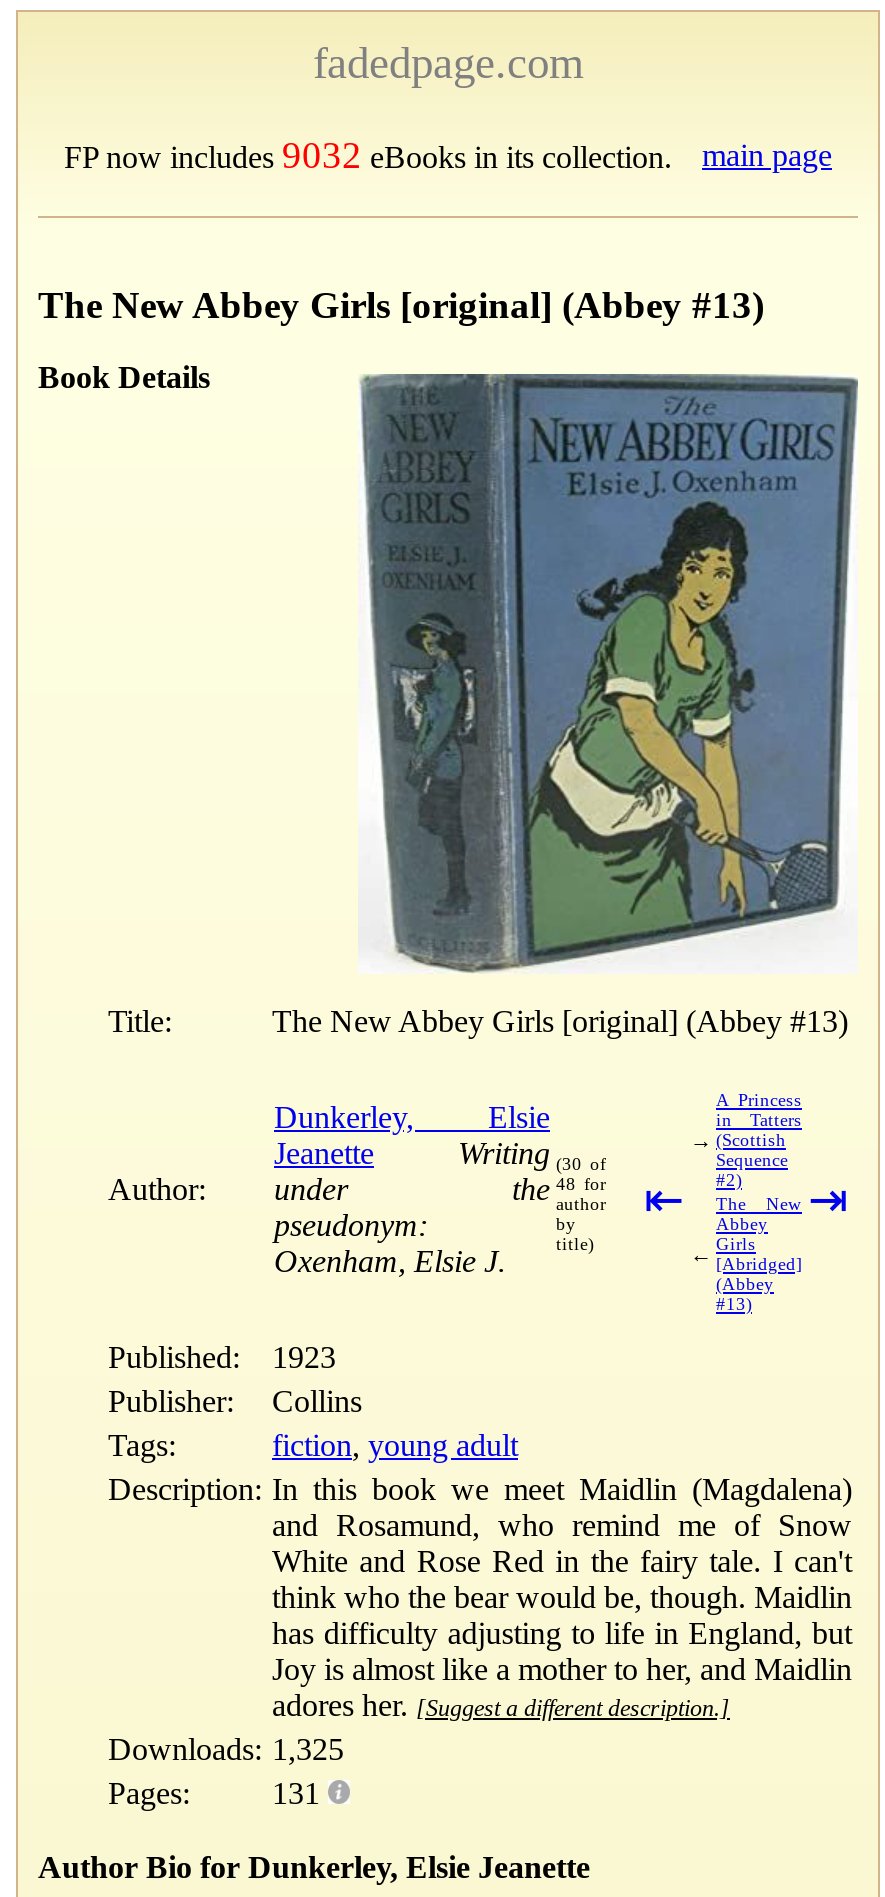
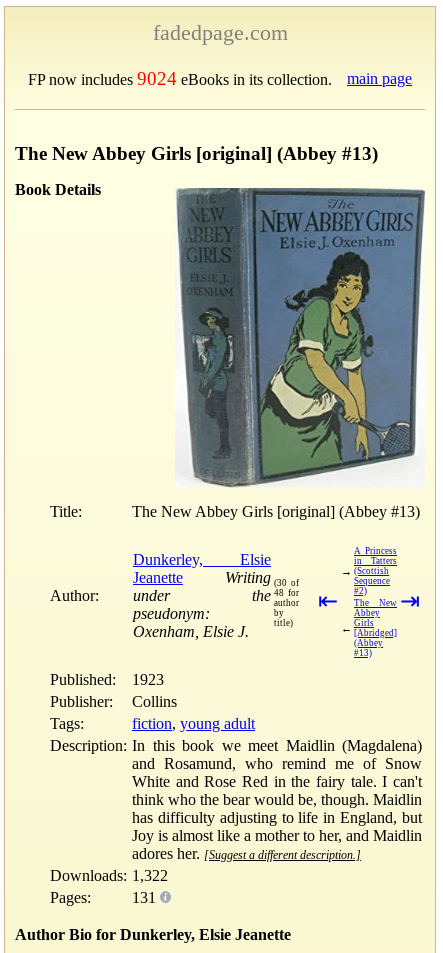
[64,134,672,176] FP now includes 9032 eBooks in its collection. -> [28,68,332,89] FP now includes 9024 eBooks in its collection.
[108,1731,344,1765] Downloads: 1,325 -> [50,867,168,884] Downloads: 1,322

